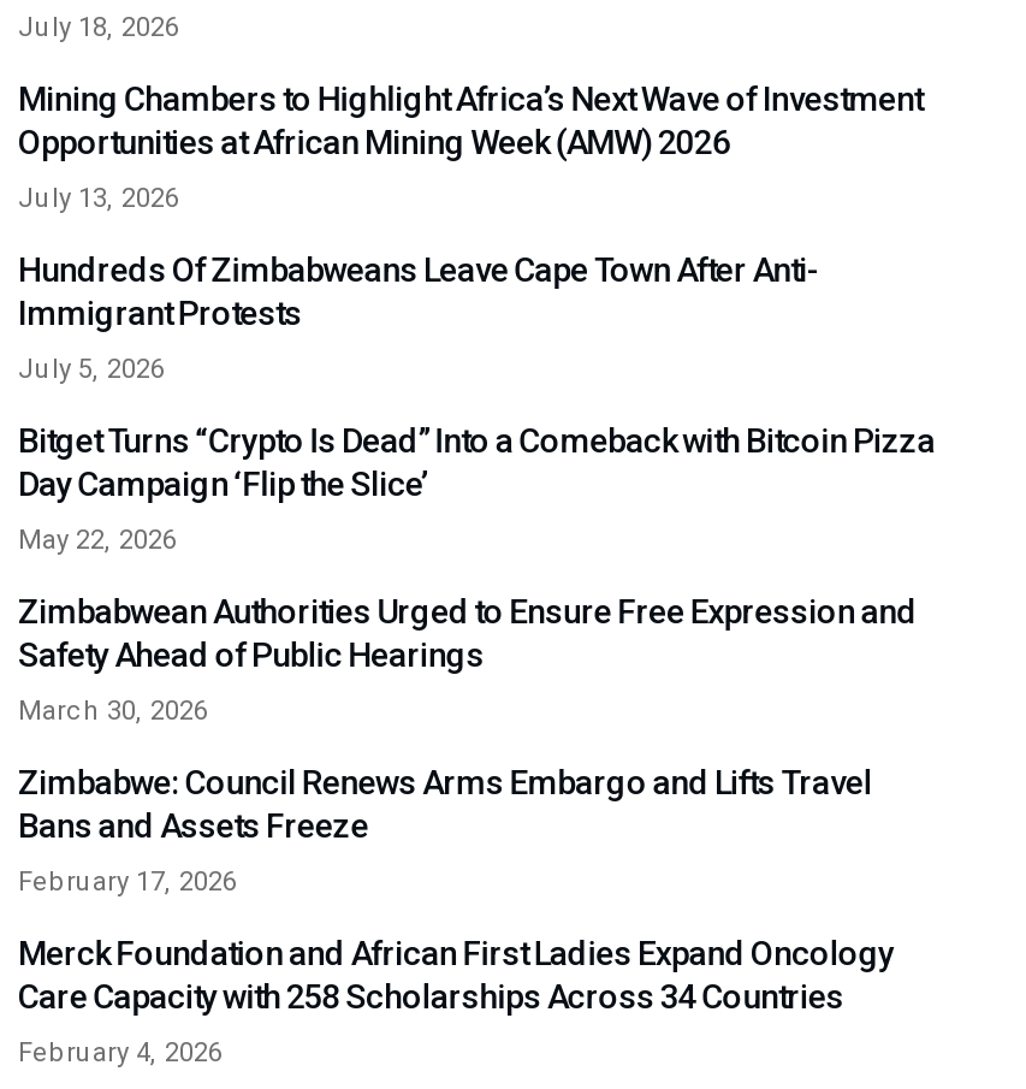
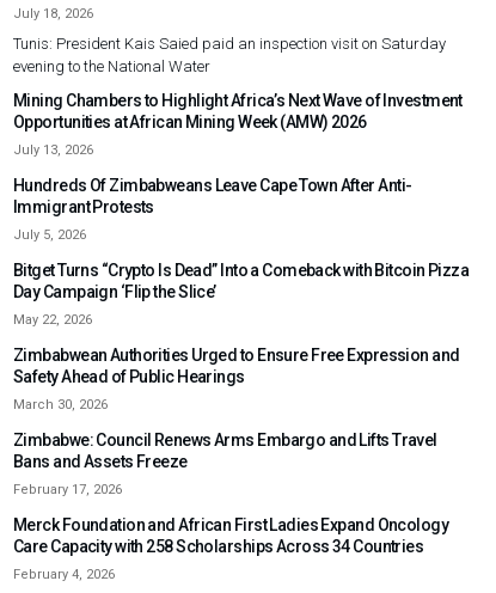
none -> [13,34,446,75] Tunis: President Kais Saied paid an inspection visit on Saturday | evening to the National Water

